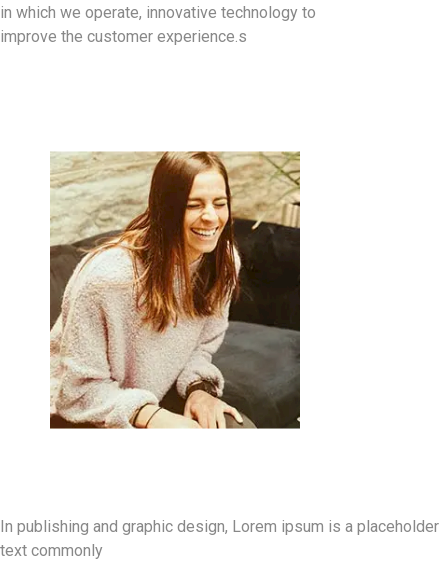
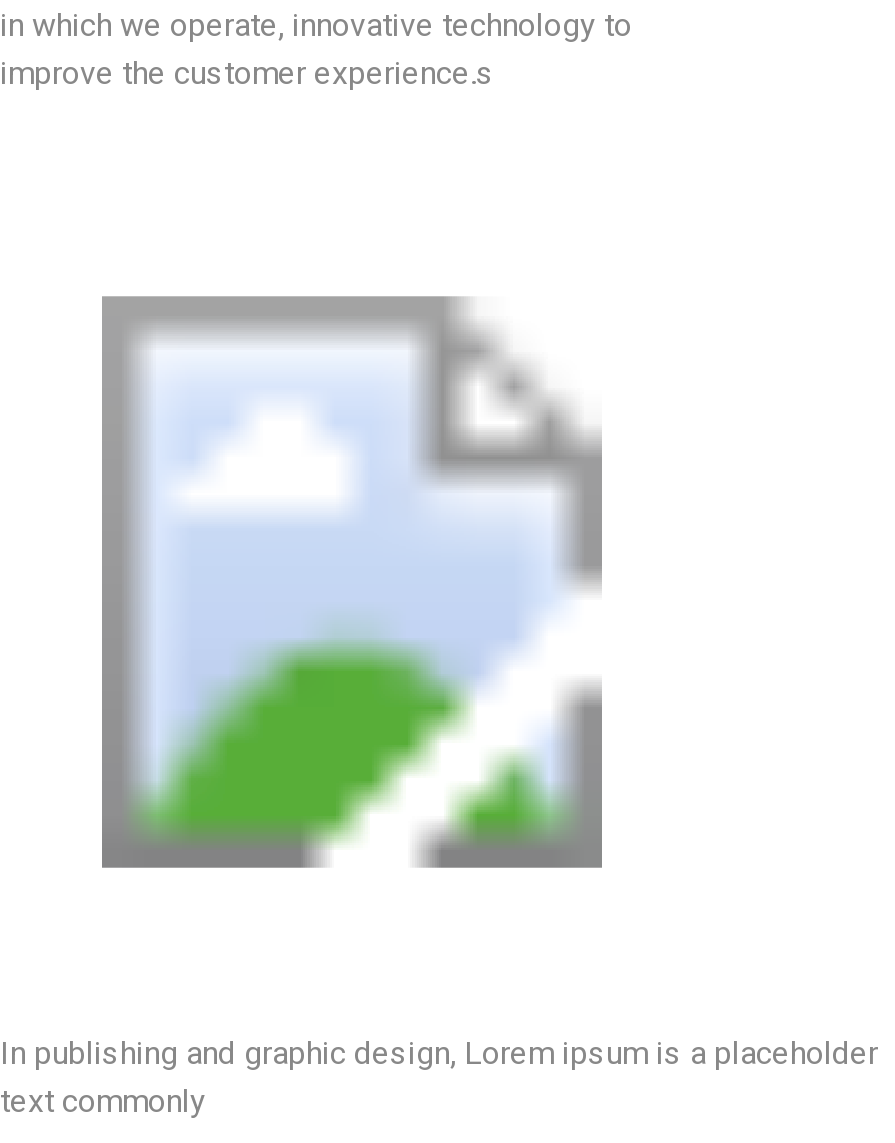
[49,149,301,434] [image] -> [100,294,604,870] [image]

